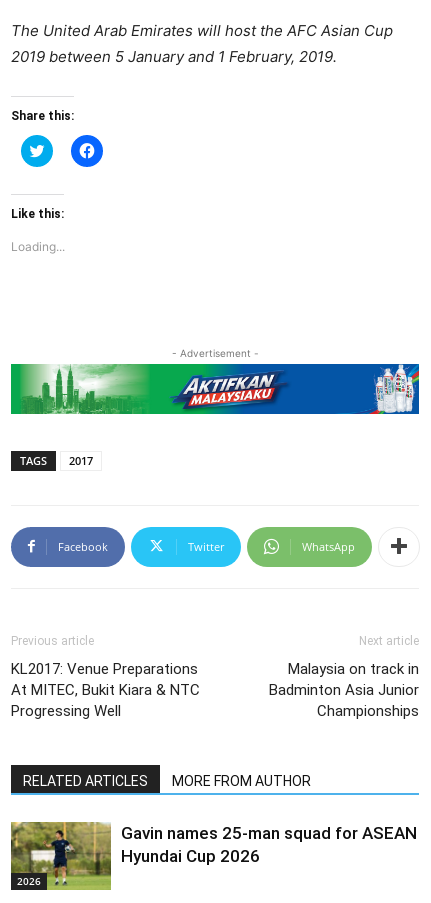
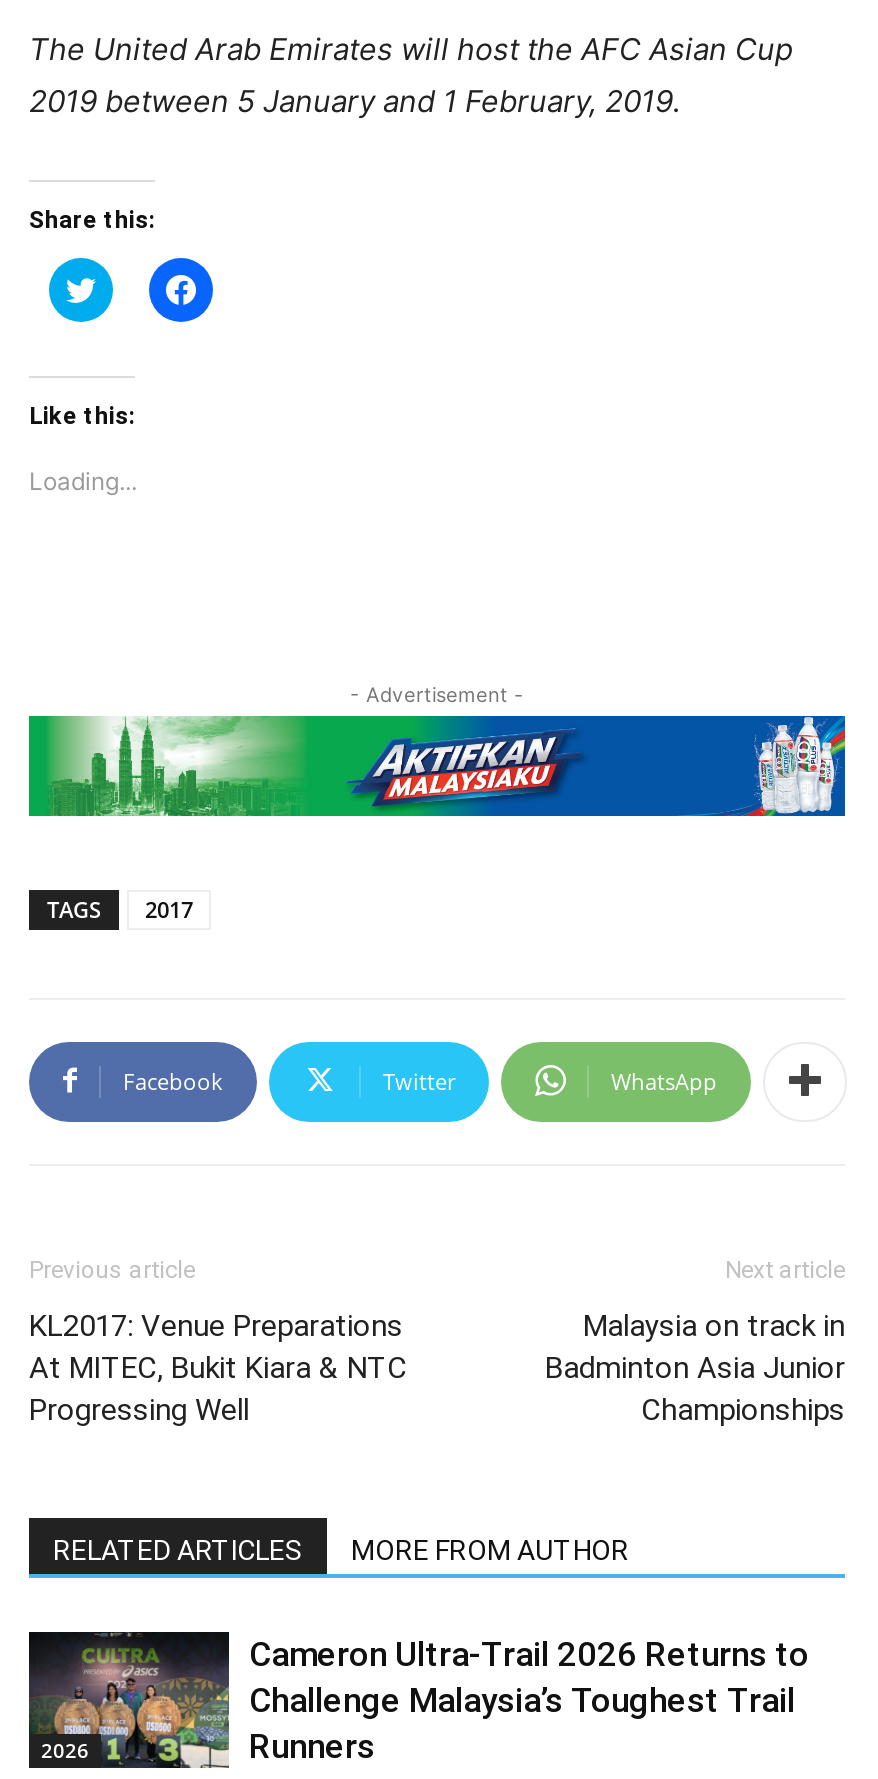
[10,821,417,891] [image] | Gavin names 25-man squad for ASEAN | Hyundai Cup 2026 -> [27,1630,809,1770] [image] | Cameron Ultra-Trail 2026 Returns to | Challenge Malaysia’s Toughest Trail | Runners

